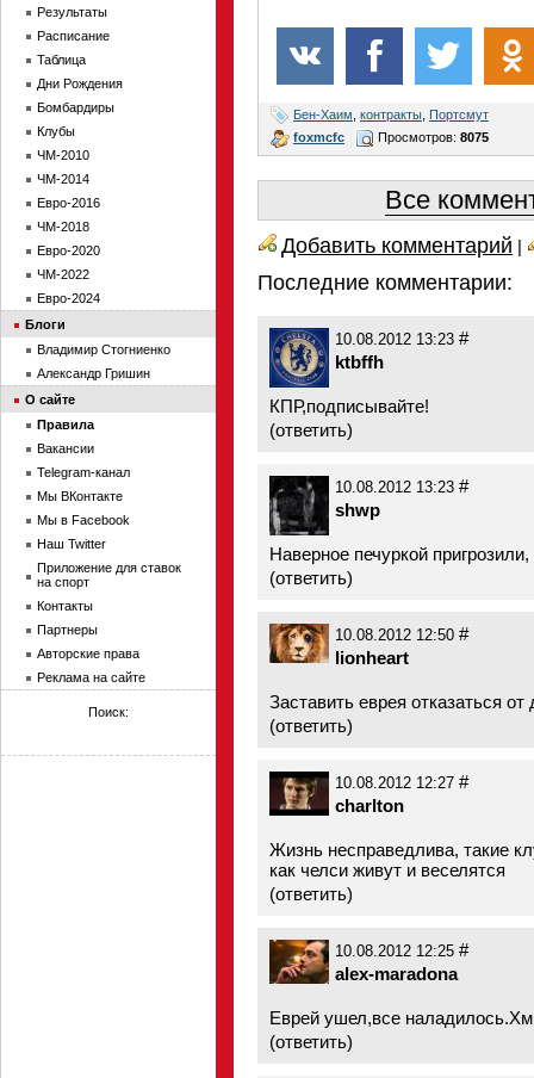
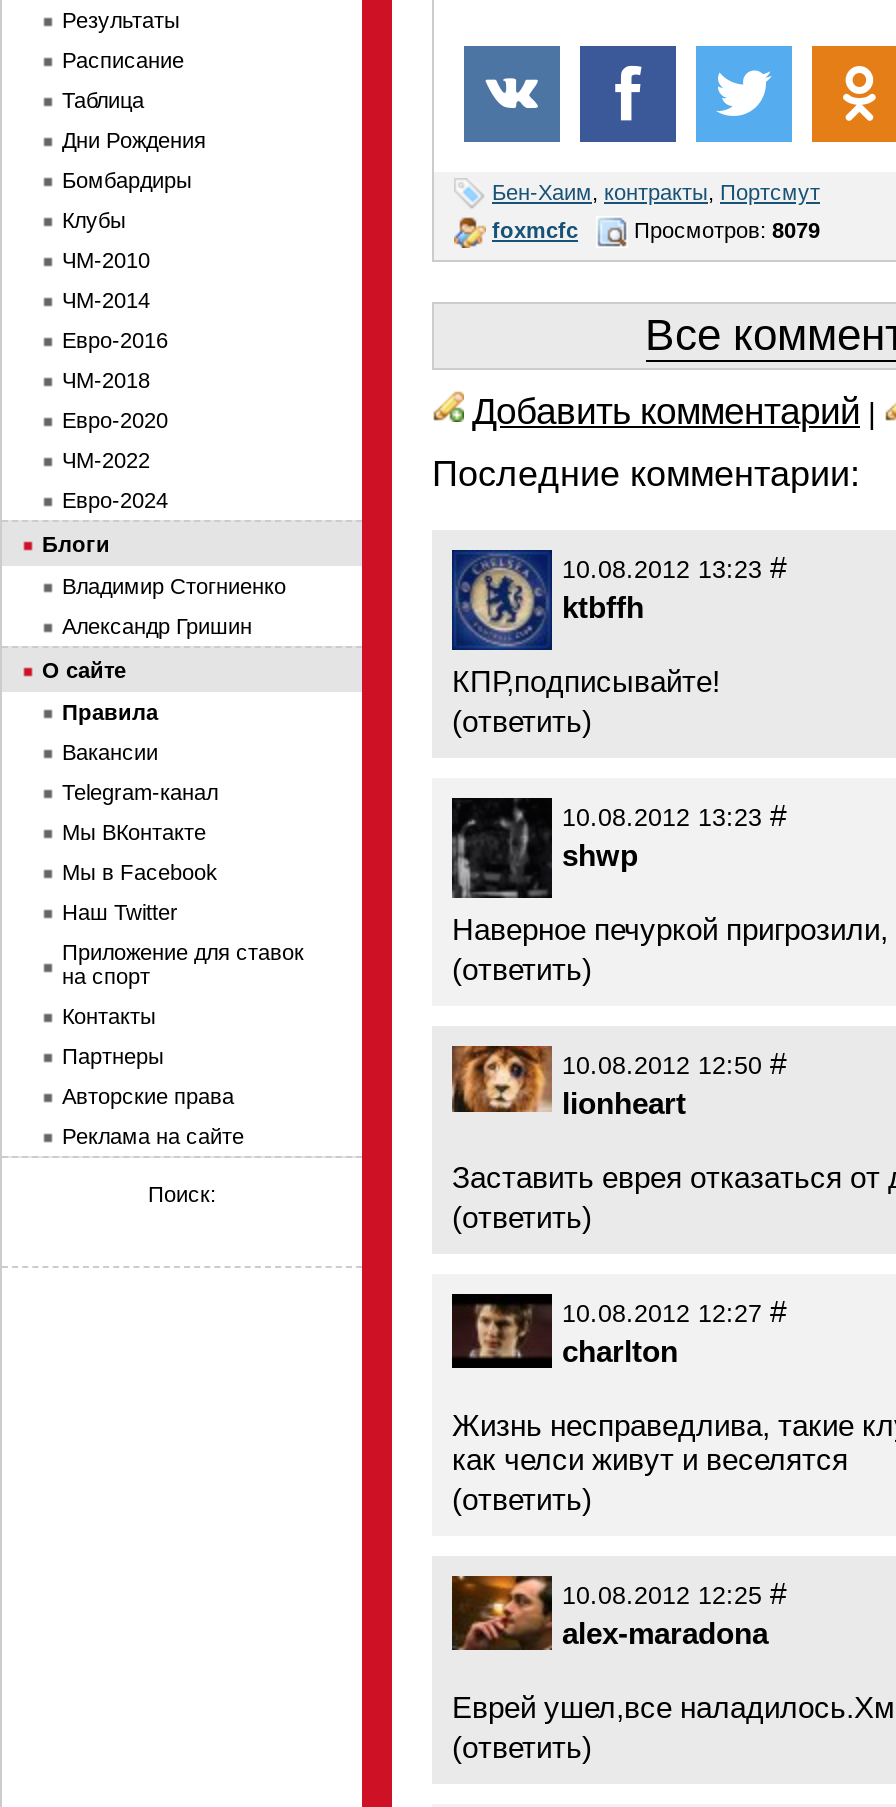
[374,130,489,144] Просмотров: 8075 -> [628,218,820,242] Просмотров: 8079

